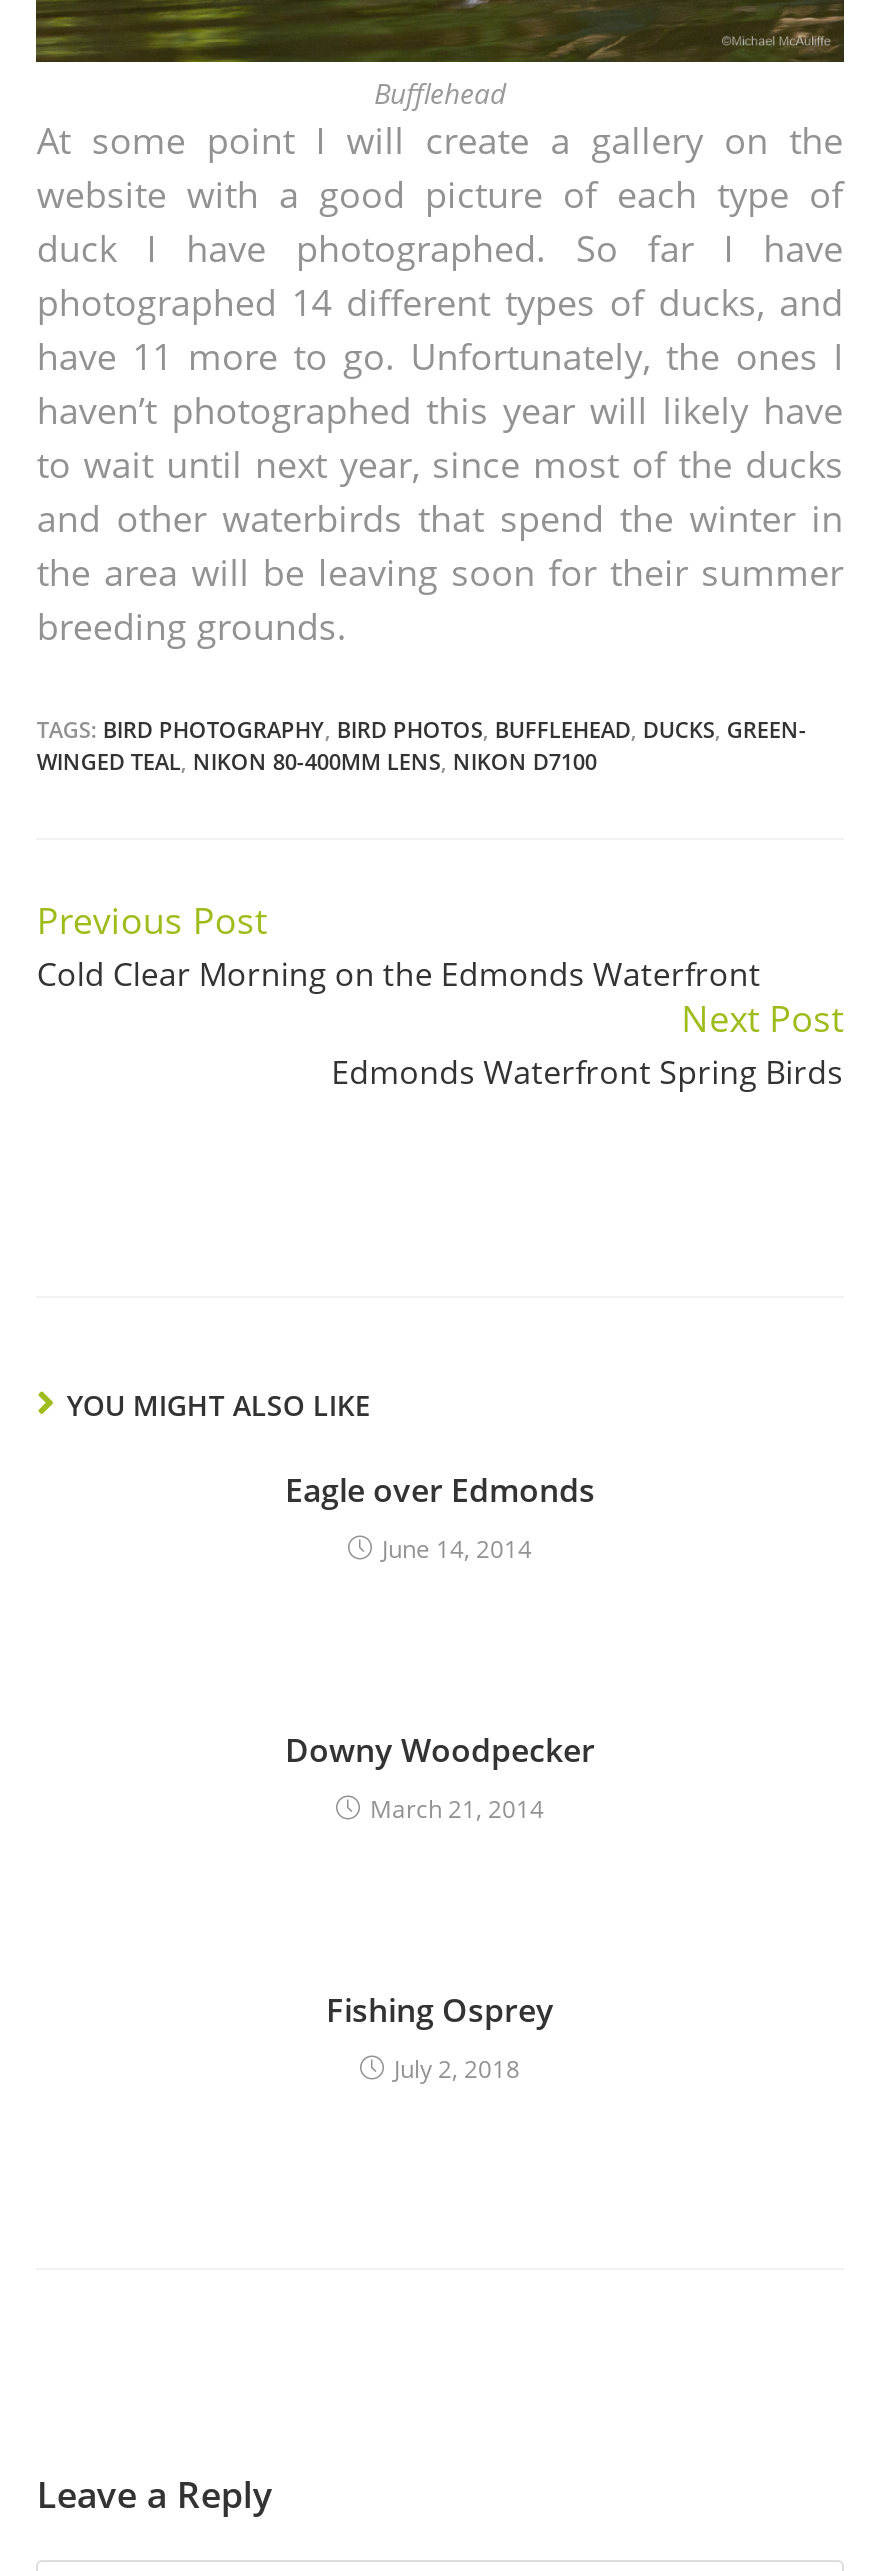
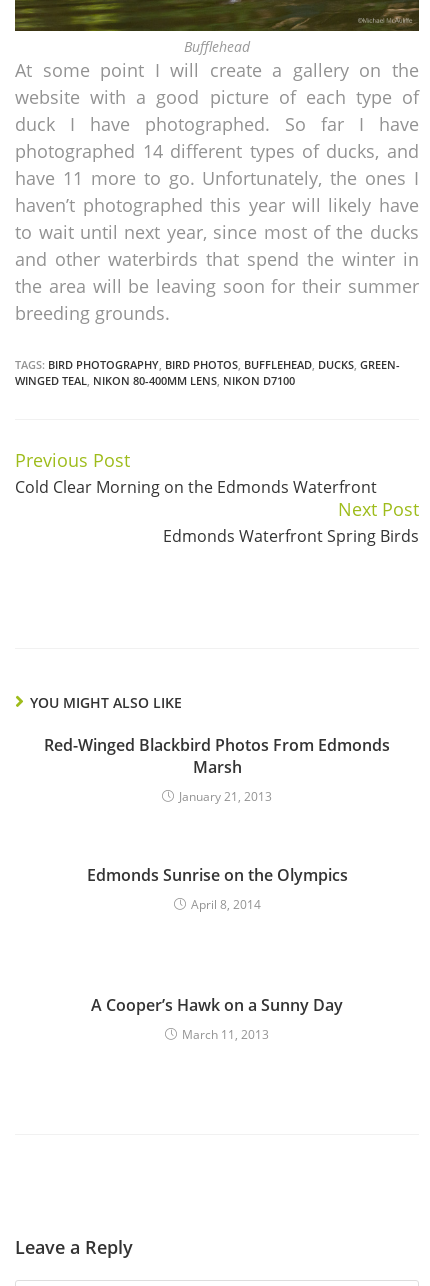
[285,1467,595,1511] Eagle over Edmonds -> [44,734,390,778] Red-Winged Blackbird Photos From Edmonds | Marsh
[382,1531,532,1565] June 14, 2014 -> [179,788,272,805] January 21, 2013
[285,1727,595,1771] Downy Woodpecker -> [86,864,347,886] Edmonds Sunrise on the Olympics
[370,1791,544,1825] March 21, 2014 -> [190,896,260,913] April 8, 2014
[326,1987,554,2031] Fishing Osprey -> [91,994,343,1016] A Cooper’s Hawk on a Sunny Day
[394,2051,520,2085] July 2, 2018 -> [182,1026,269,1043] March 11, 2013

